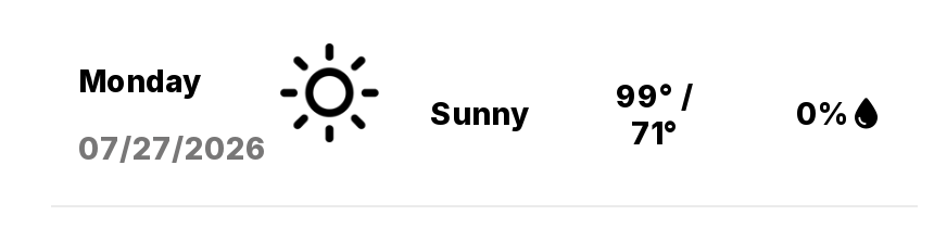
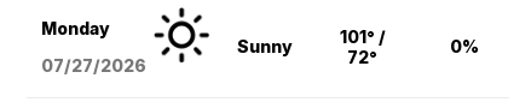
[616,78,694,115] 99° / -> [340,27,386,47] 101° /
[631,115,679,152] 71° -> [348,47,378,68] 72°

